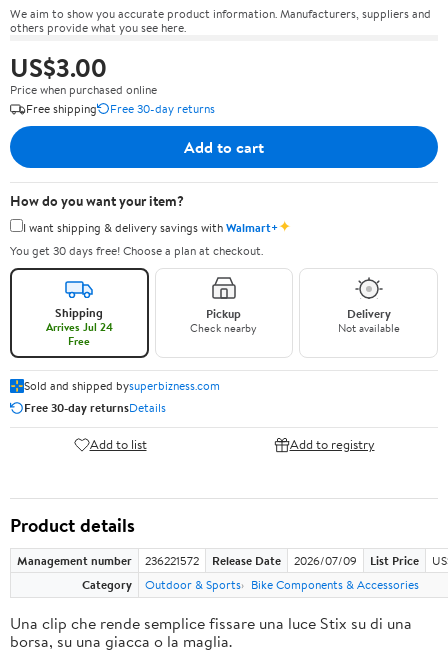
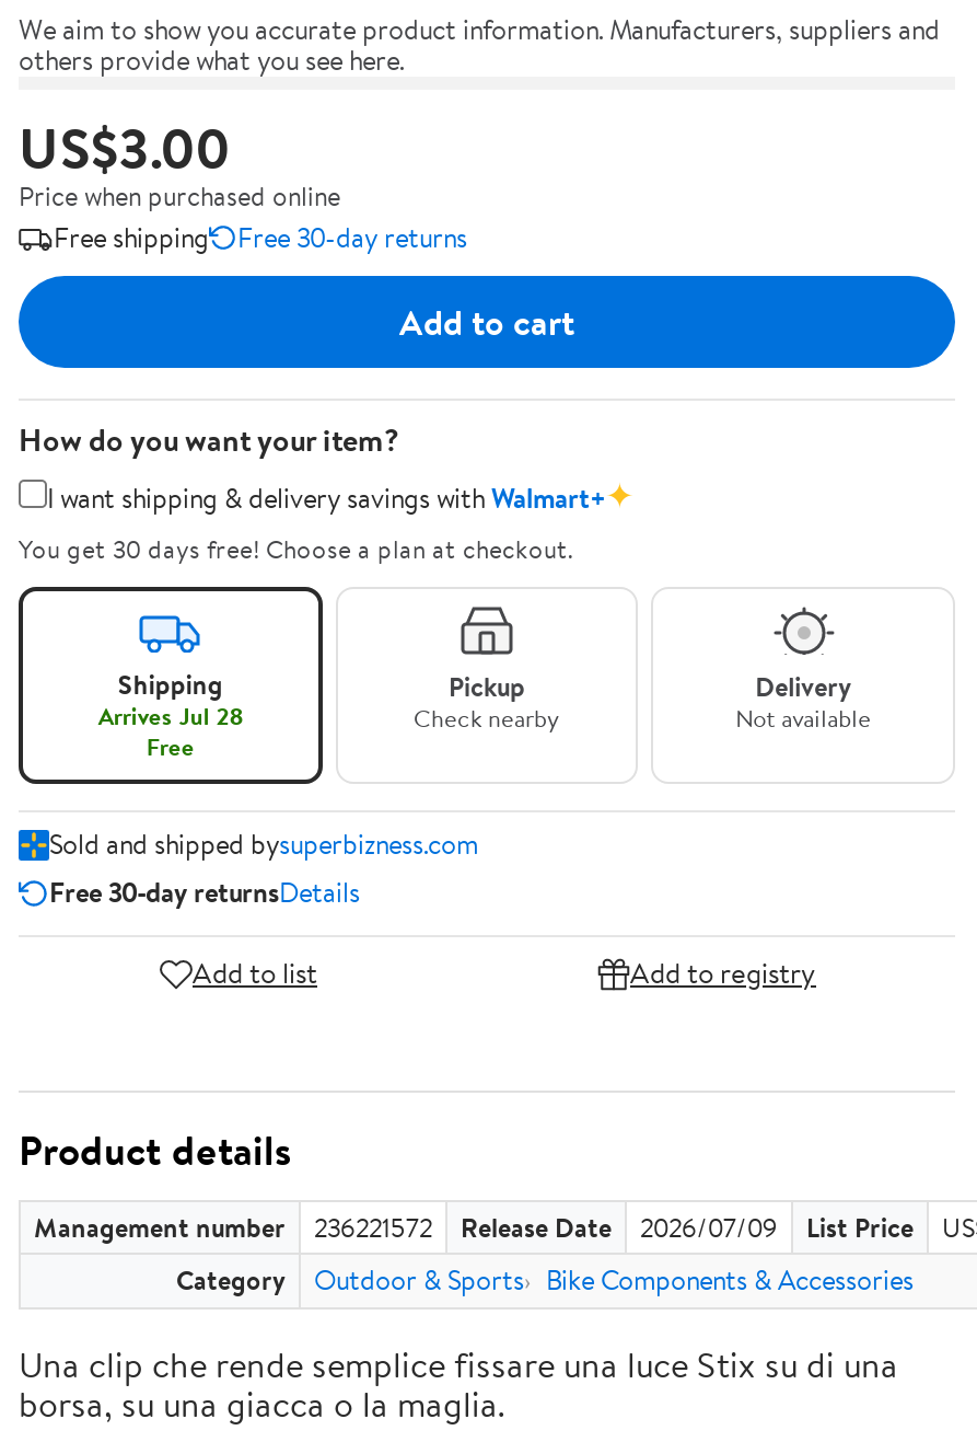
[46,319,113,335] Arrives Jul 24 -> [98,699,242,734] Arrives Jul 28

